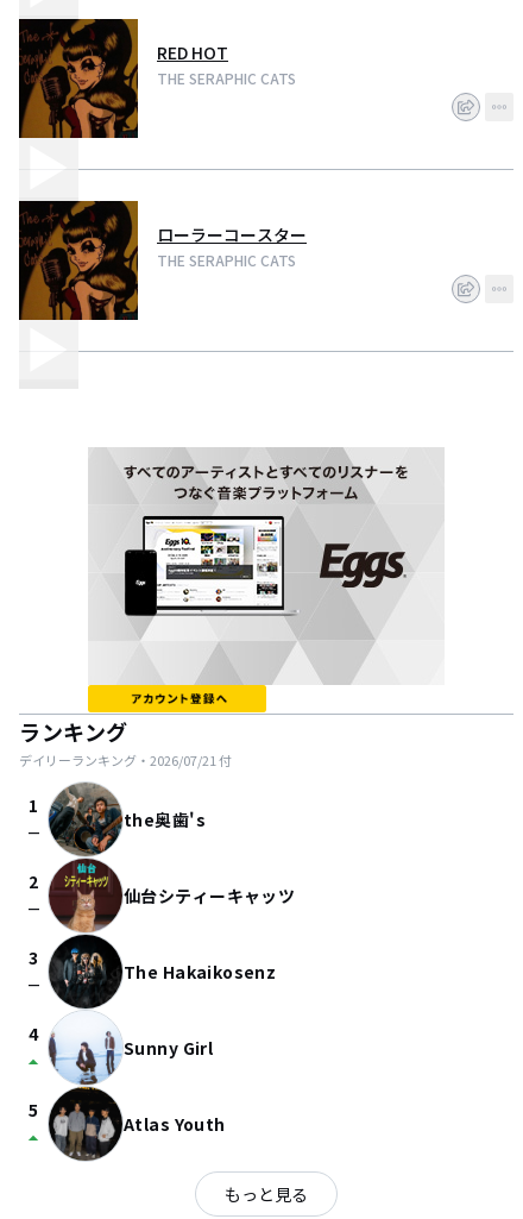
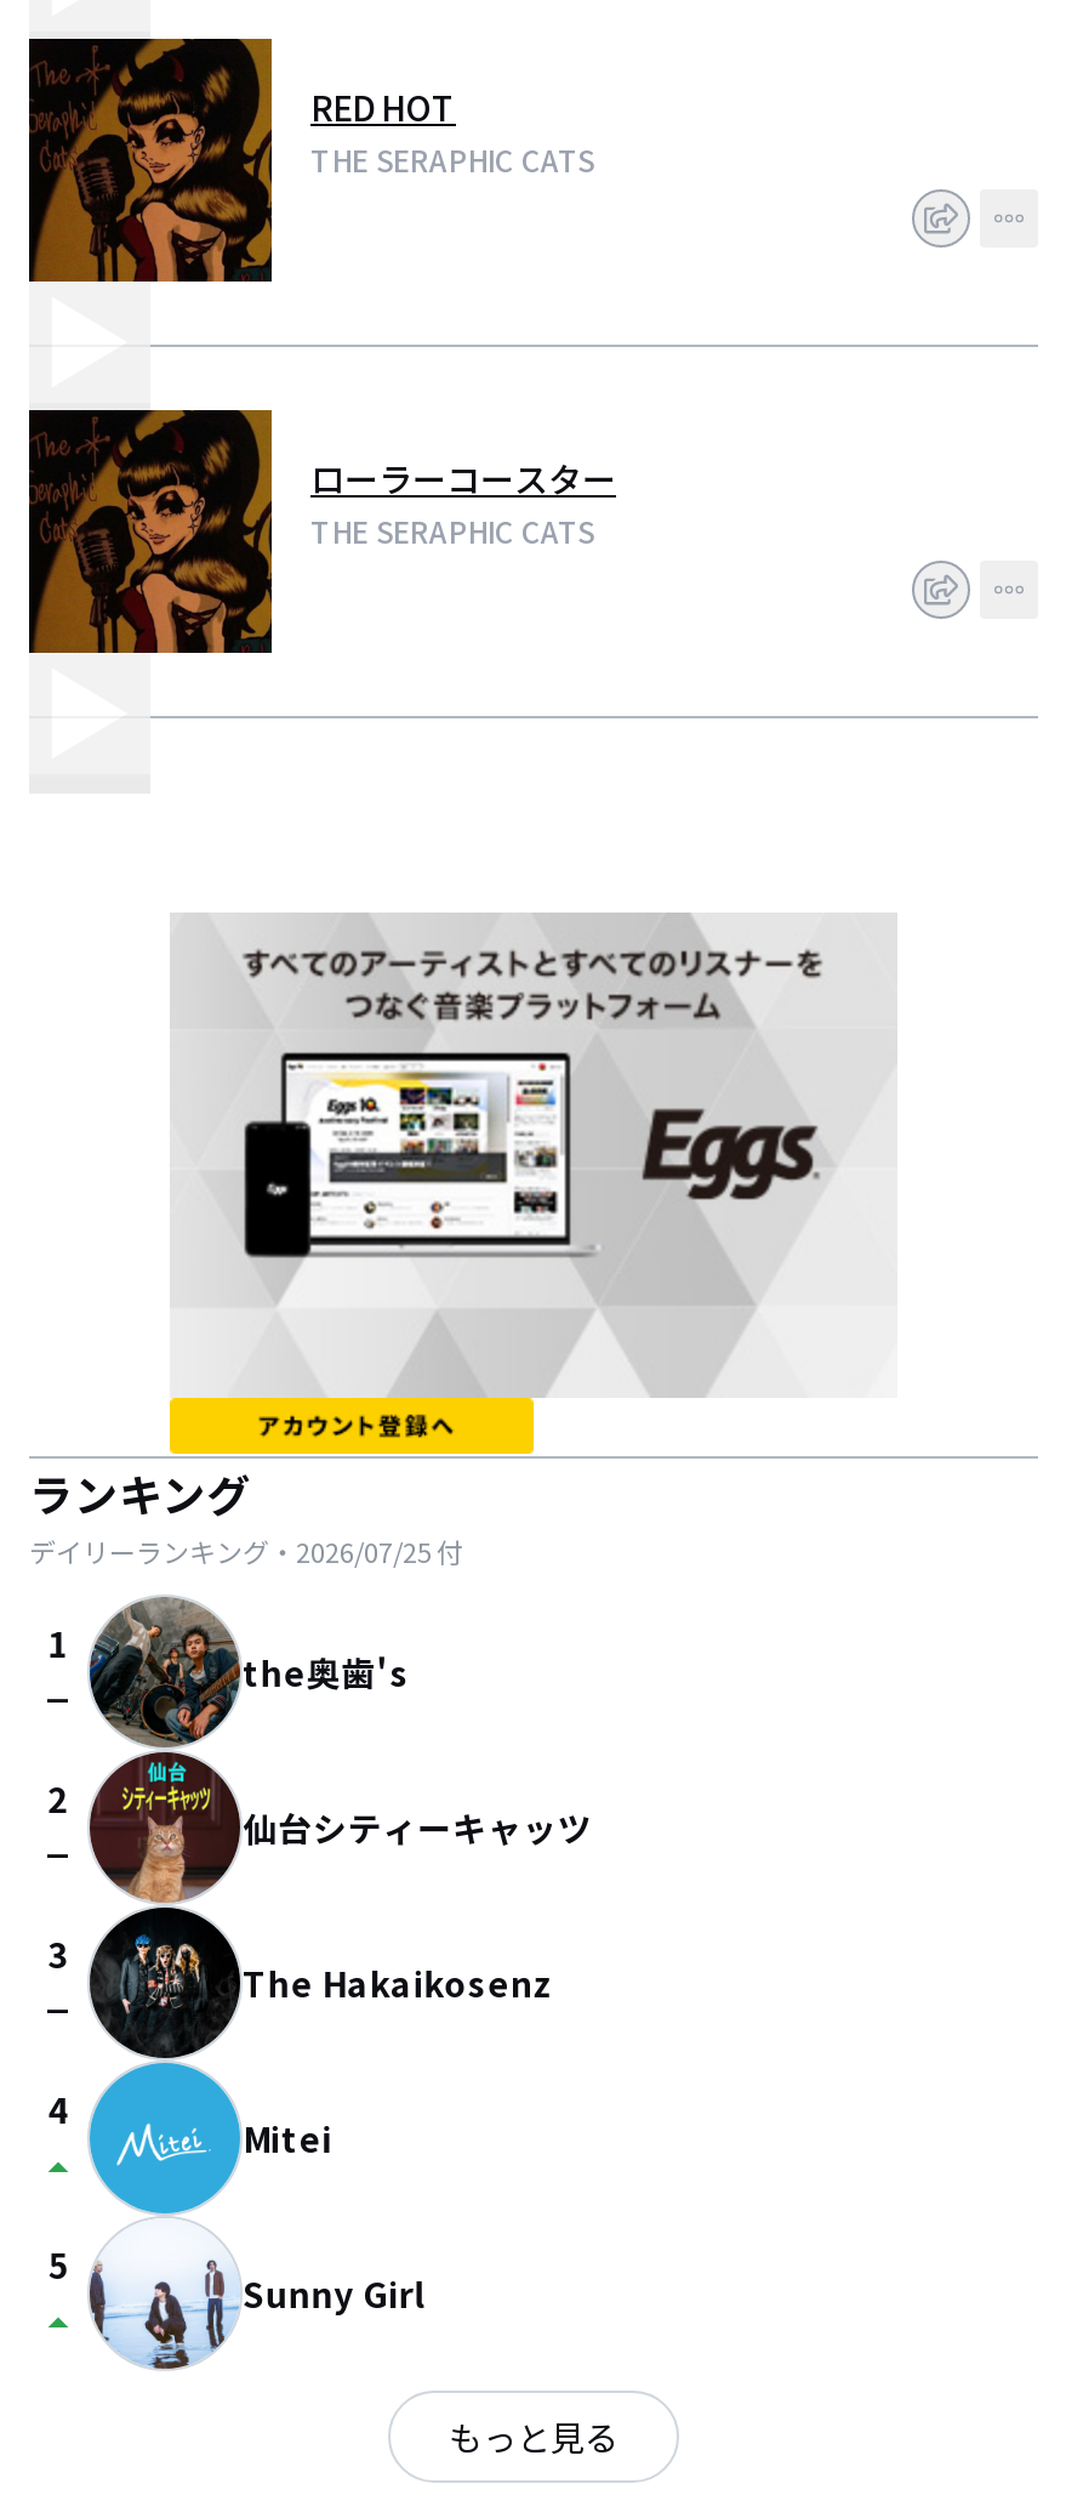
[19,750,232,769] デイリーランキング・2026/07/21付 -> [29,1531,463,1570] デイリーランキング・2026/07/25付
[49,1010,118,1161] [image] -> [90,2061,230,2369] [image]
moved [124,1036,213,1060] -> [243,2269,425,2318]: Sunny Girl
none -> [243,2114,333,2162] Mitei
[124,1112,225,1136] Atlas Youth -> none

